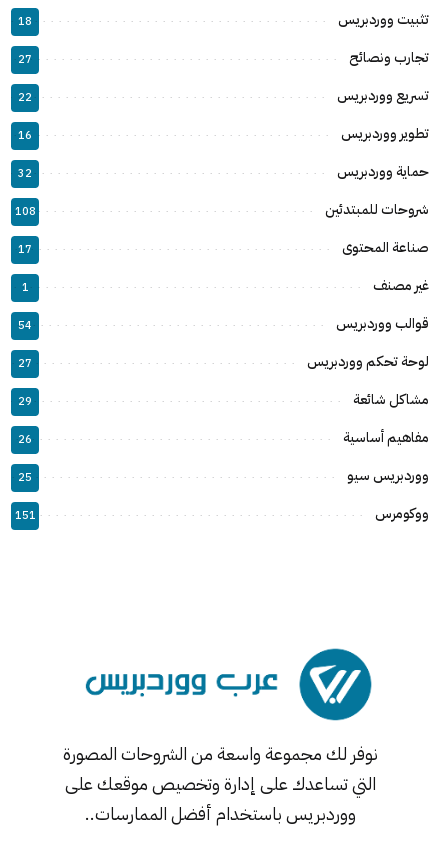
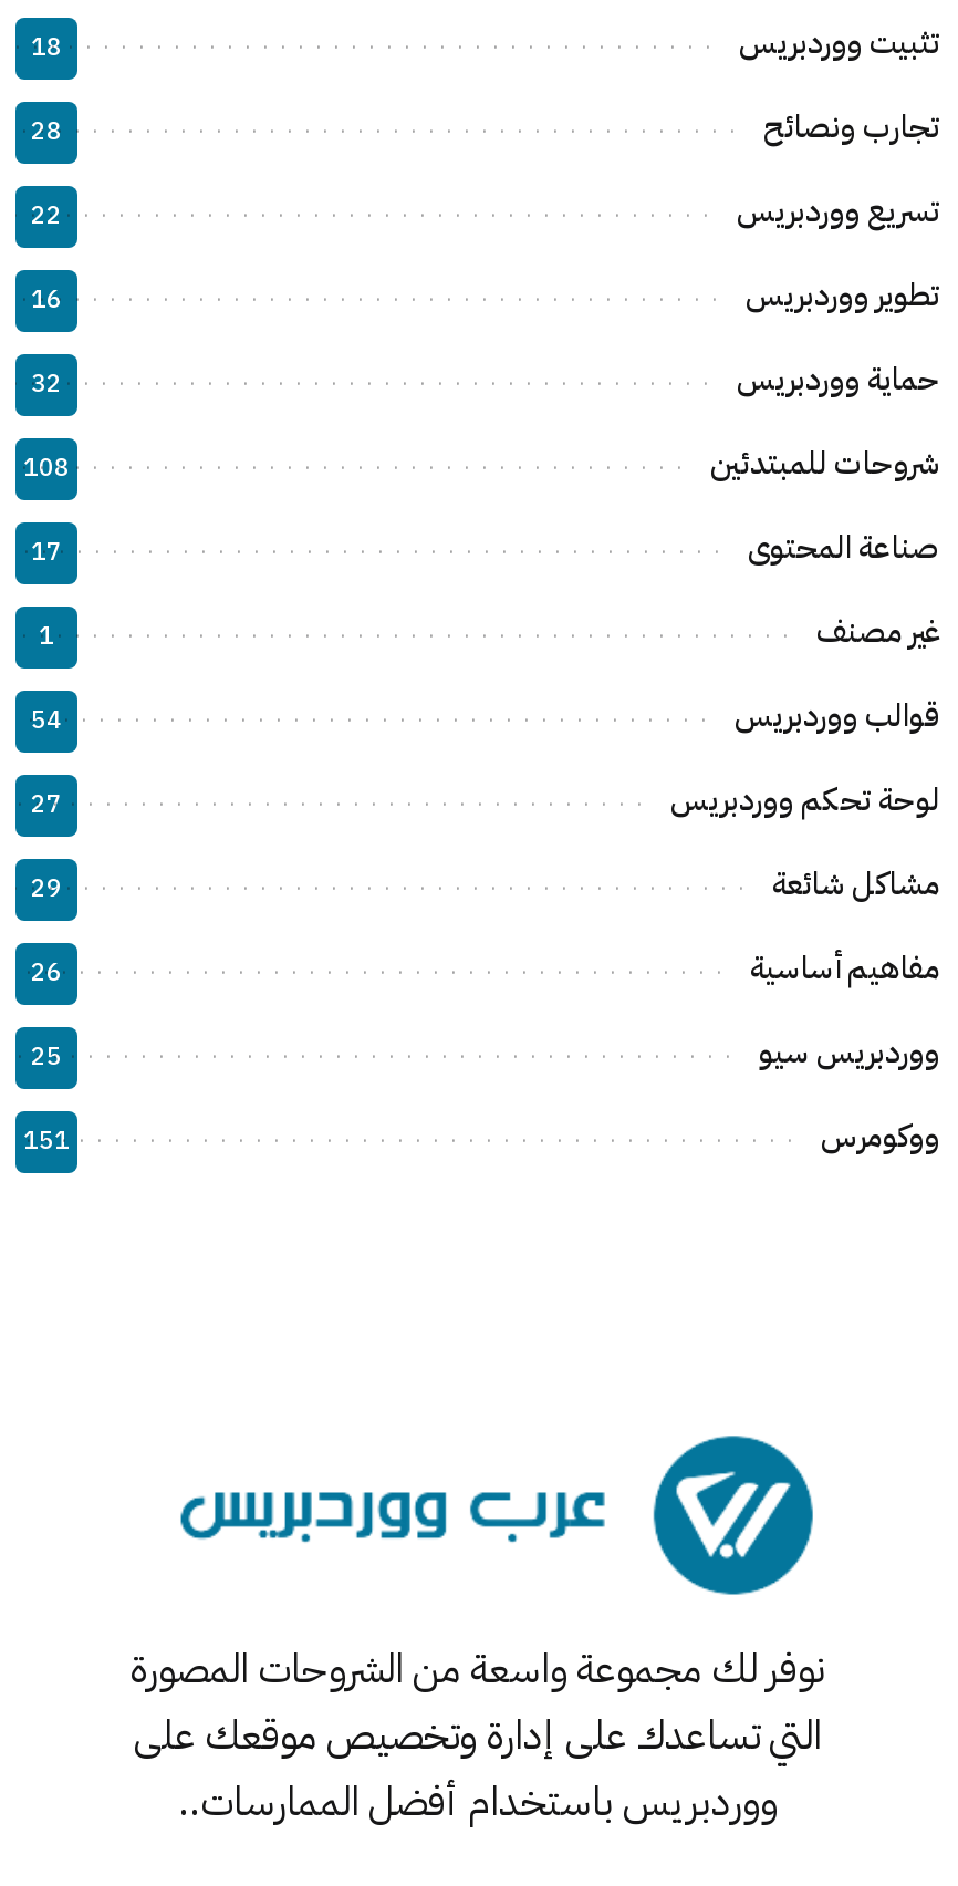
[18,51,32,68] 27 -> [31,113,62,151] 28

